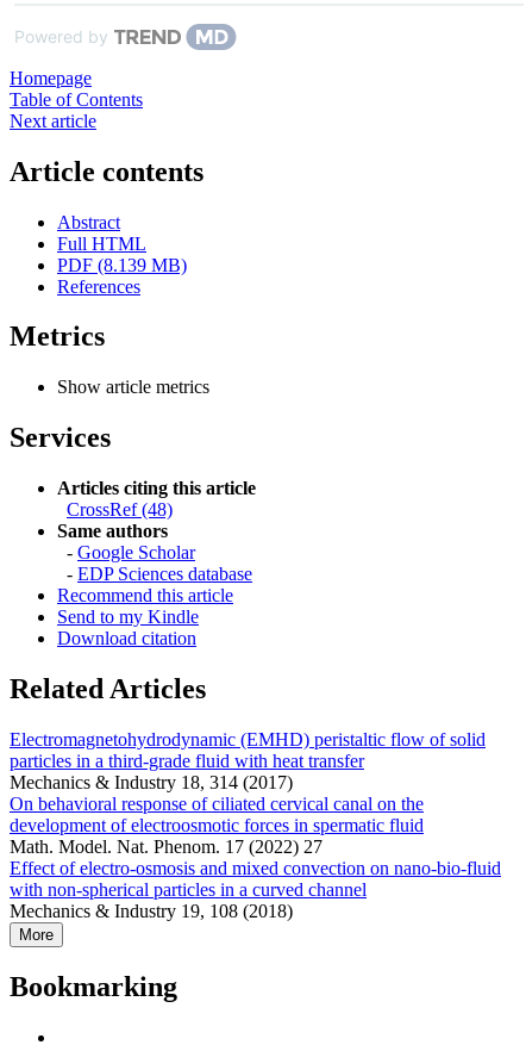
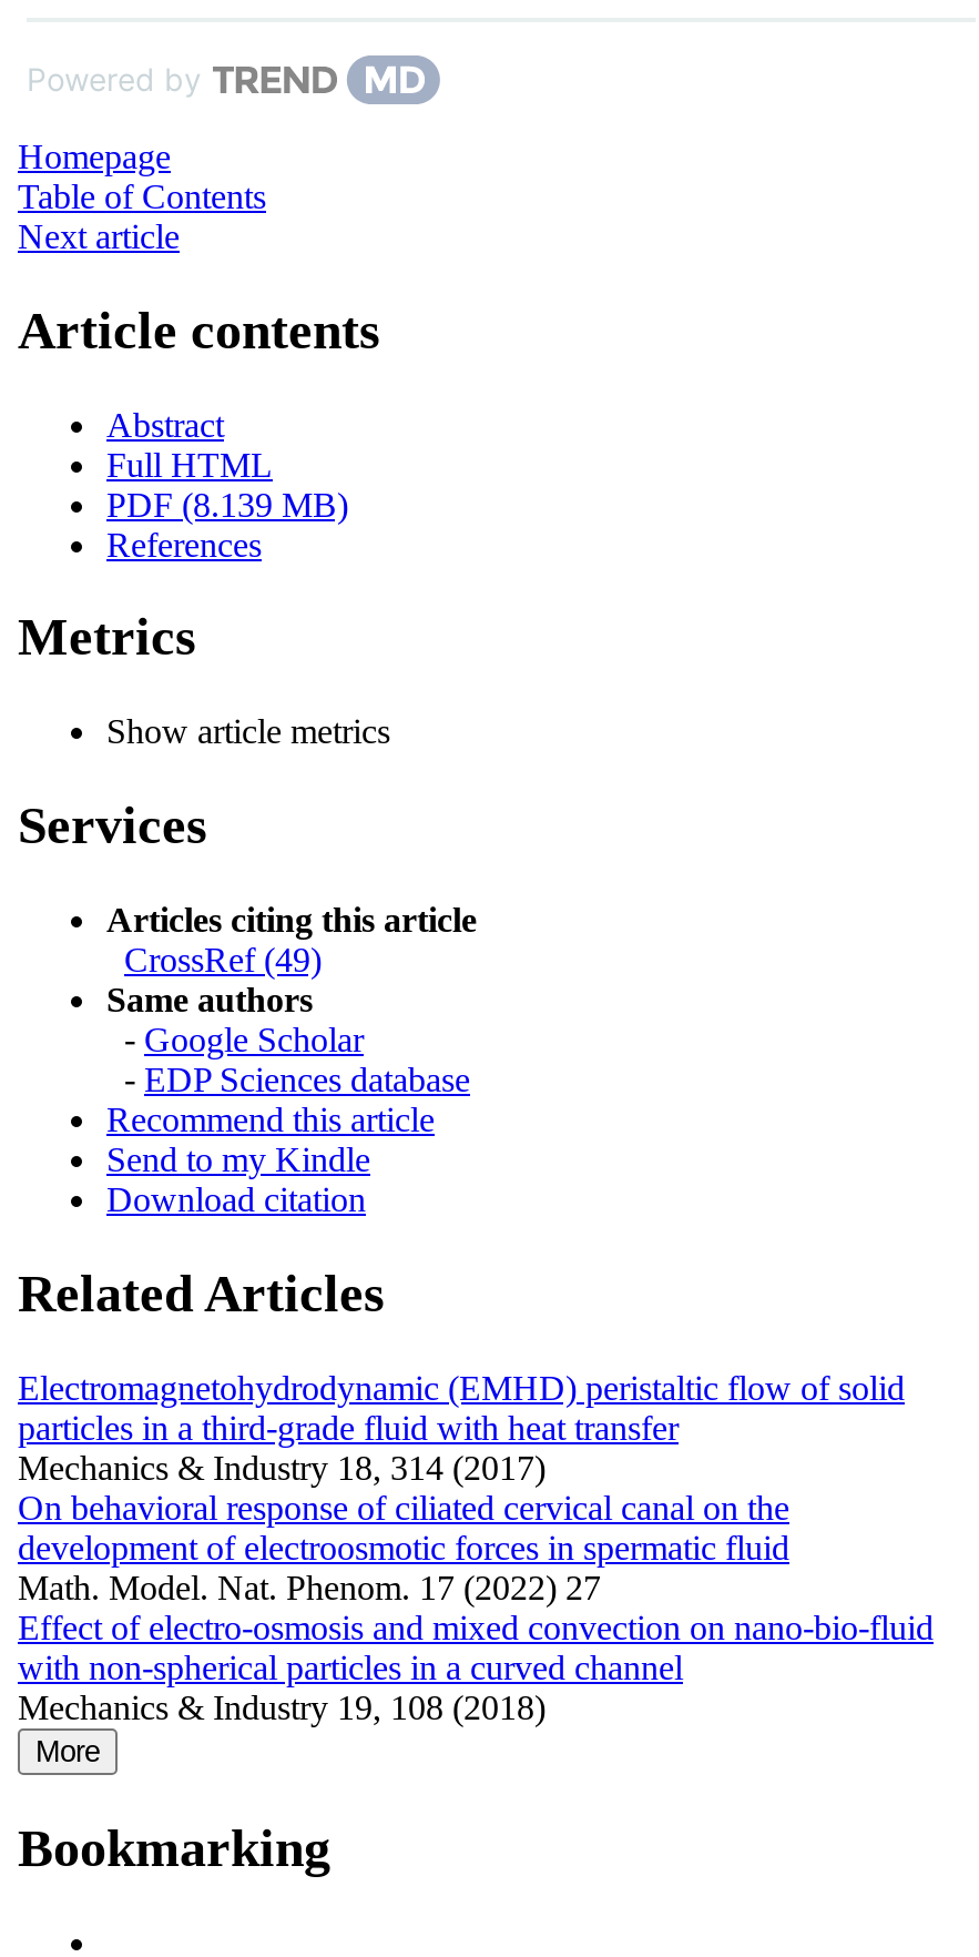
[67,500,173,520] CrossRef (48) -> [124,941,322,979] CrossRef (49)

